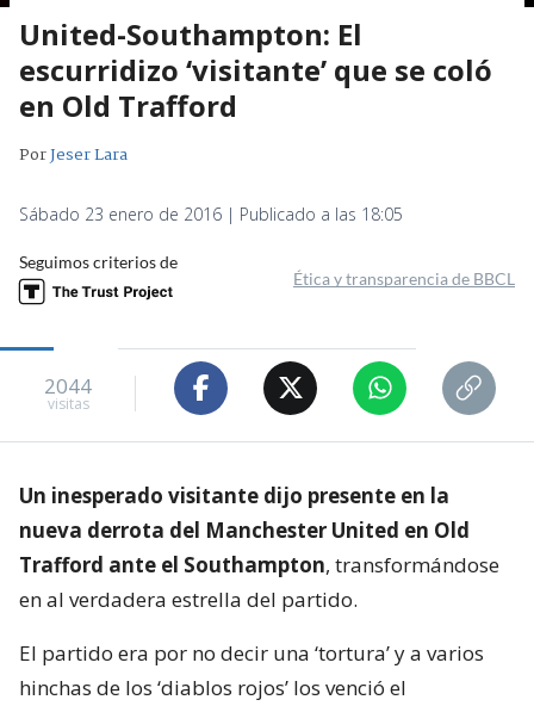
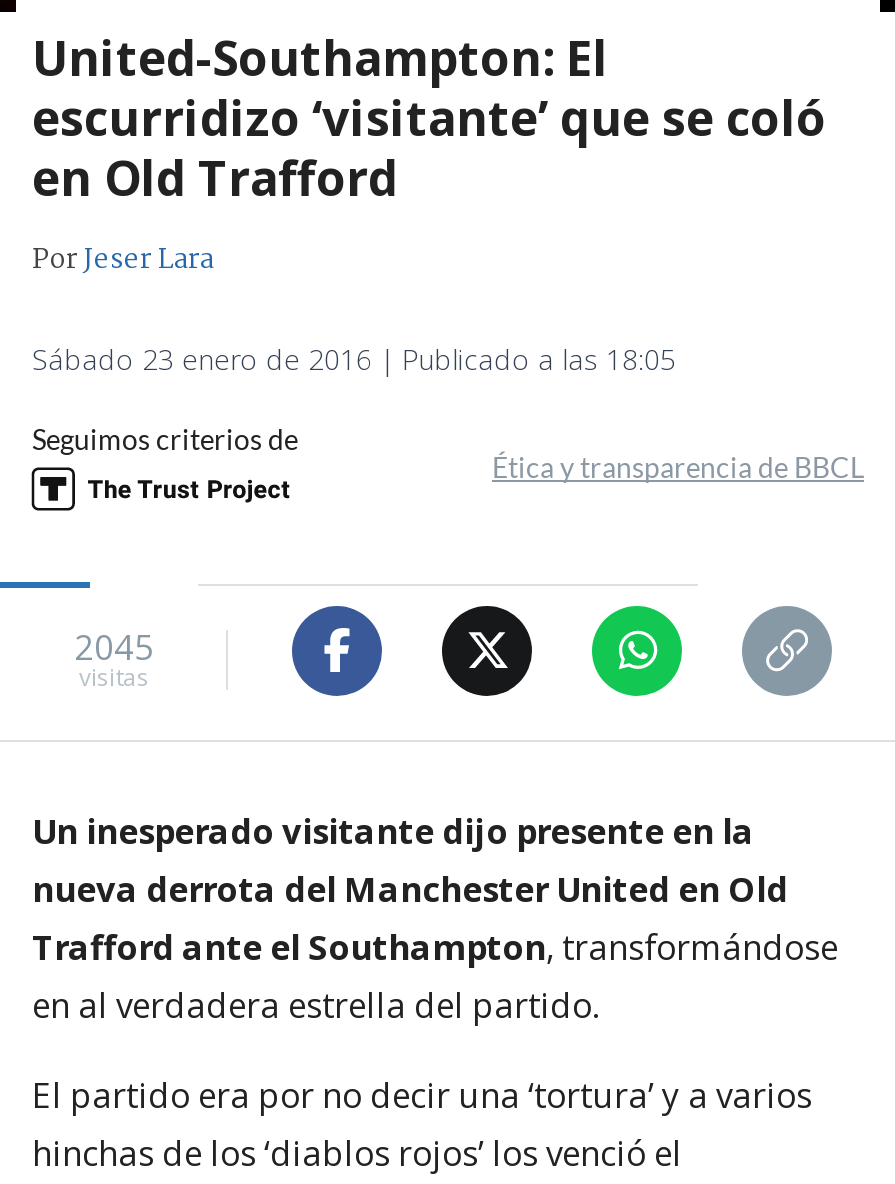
[44,372,92,400] 2044 -> [74,625,154,671] 2045

